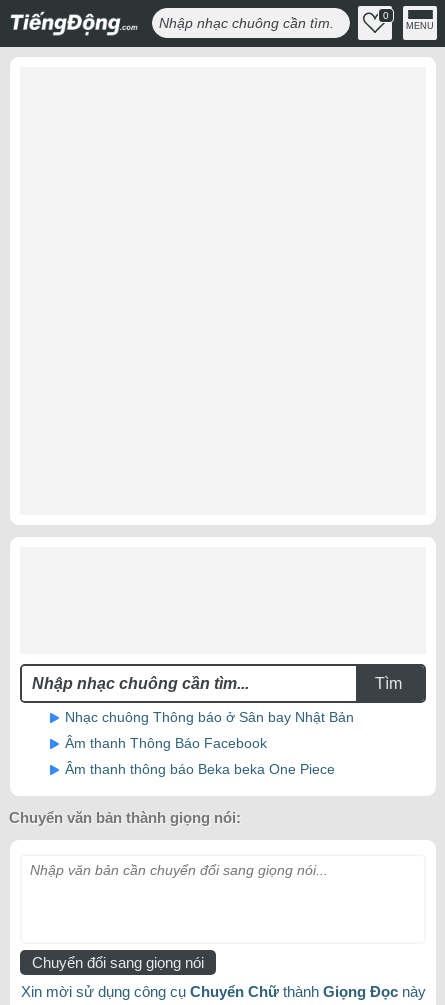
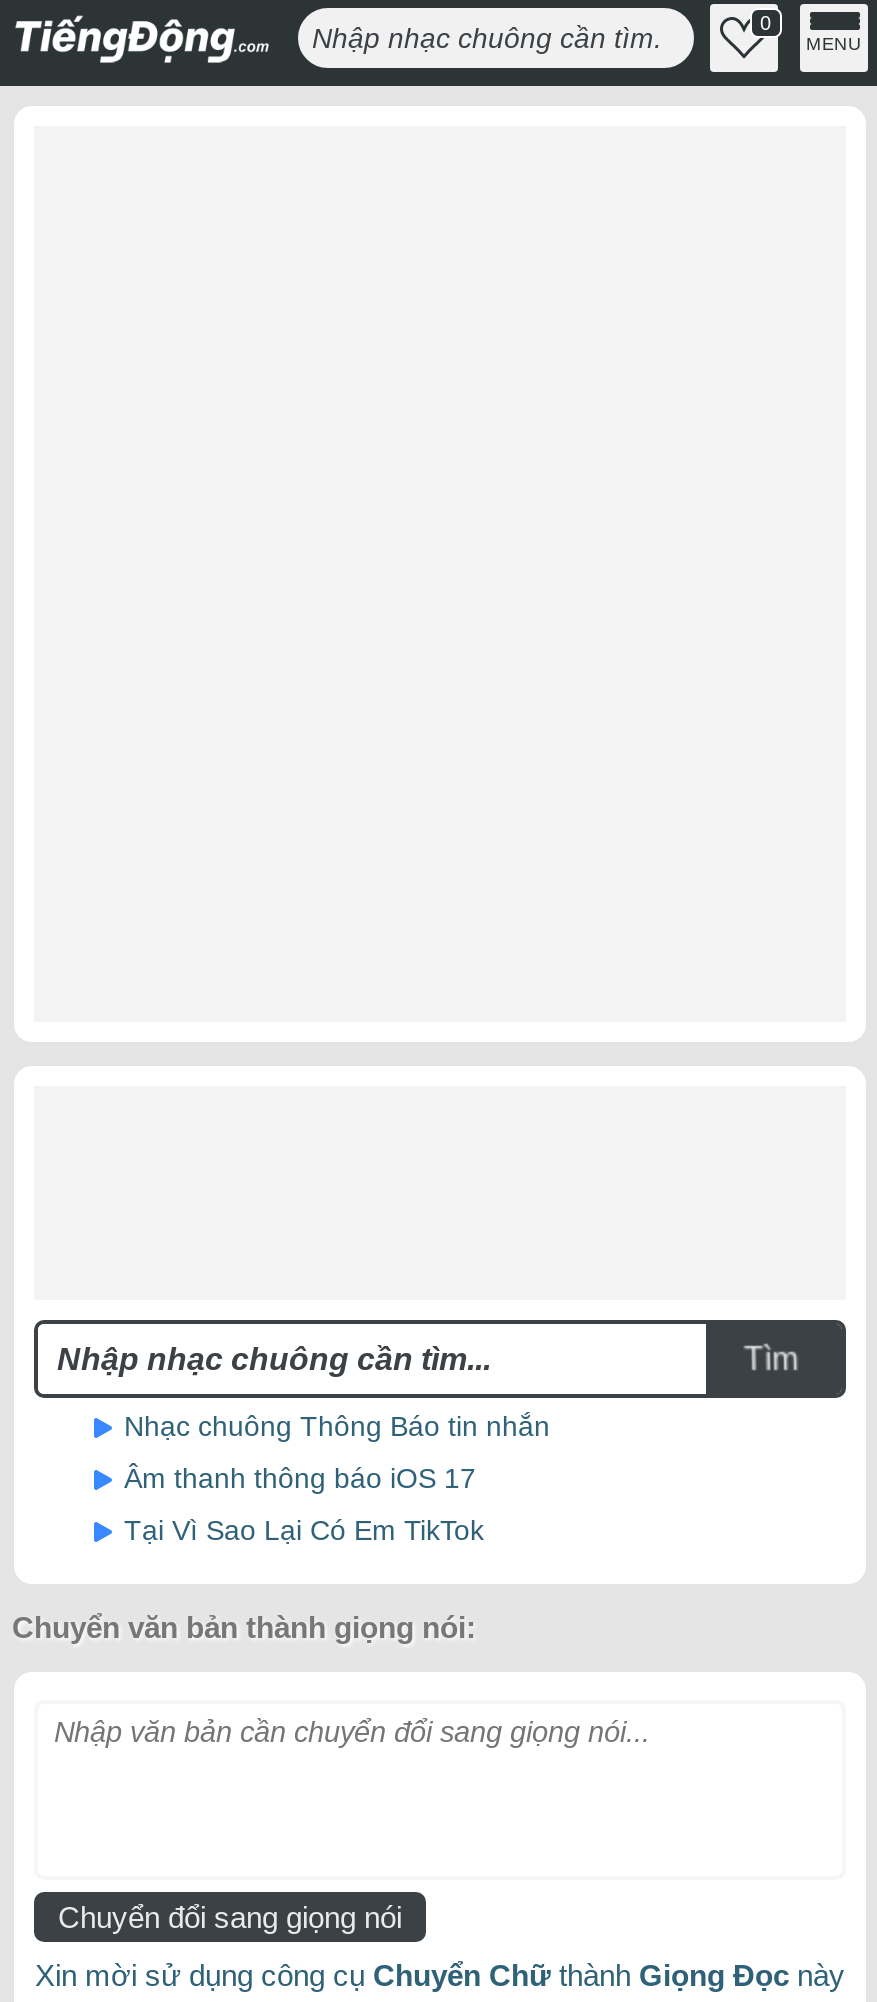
[65,709,354,725] Nhạc chuông Thông báo ở Sân bay Nhật Bản -> [124,1410,550,1442] Nhạc chuông Thông Báo tin nhắn
[65,735,267,751] Âm thanh Thông Báo Facebook -> [124,1462,476,1494] Âm thanh thông báo iOS 17
[65,761,335,777] Âm thanh thông báo Beka beka One Piece -> [124,1514,484,1546] Tại Vì Sao Lại Có Em TikTok

